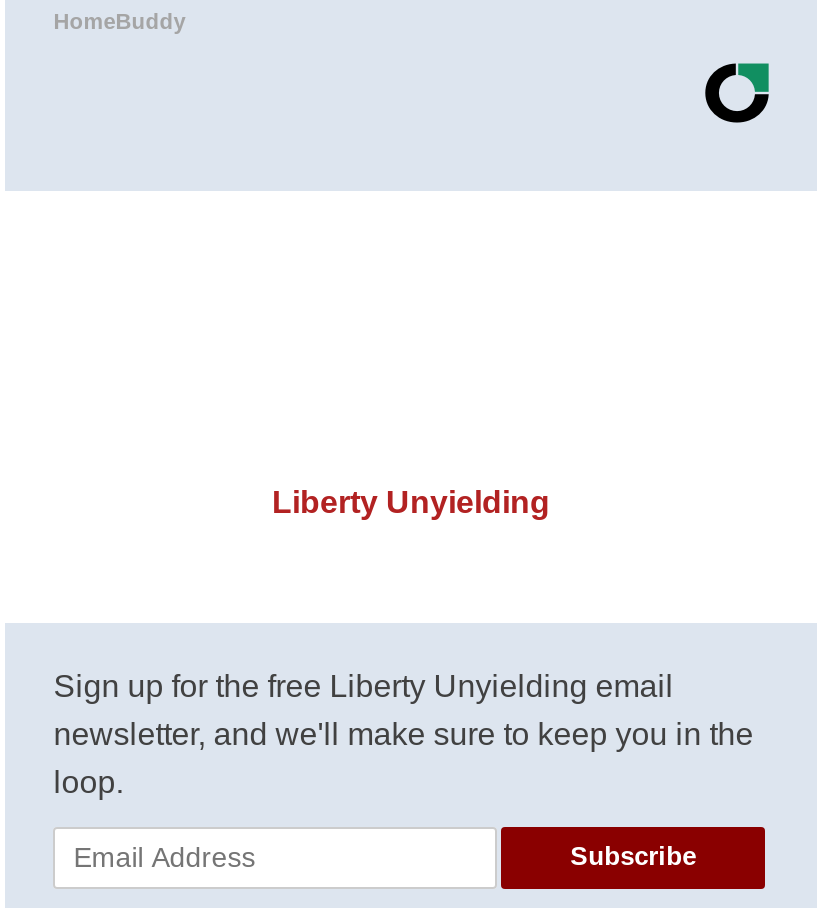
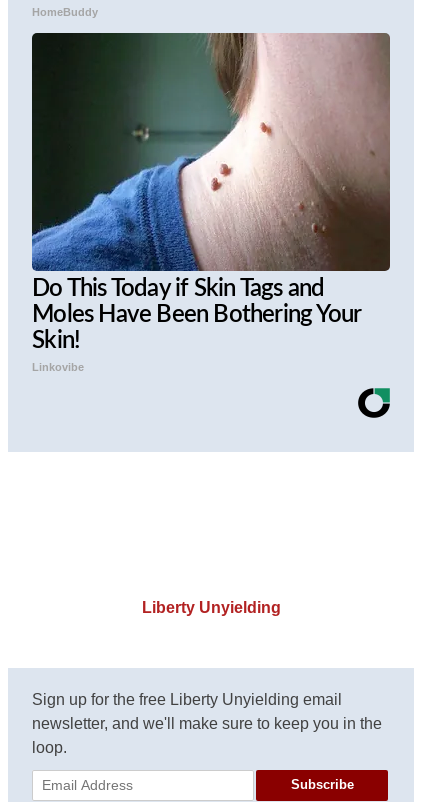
none -> [31,32,391,373] [image] | Do This Today if Skin Tags and | Moles Have Been Bothering Your | Skin! | Linkovibe

